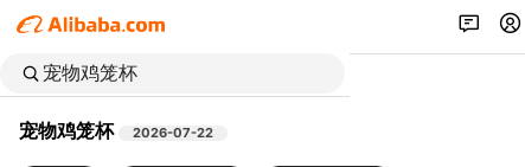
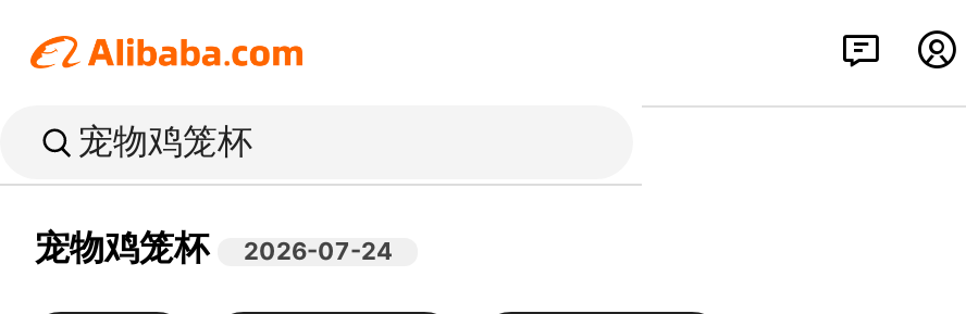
[19,118,213,142] 宠物鸡笼杯 2026-07-22 -> [35,225,392,268] 宠物鸡笼杯 2026-07-24

